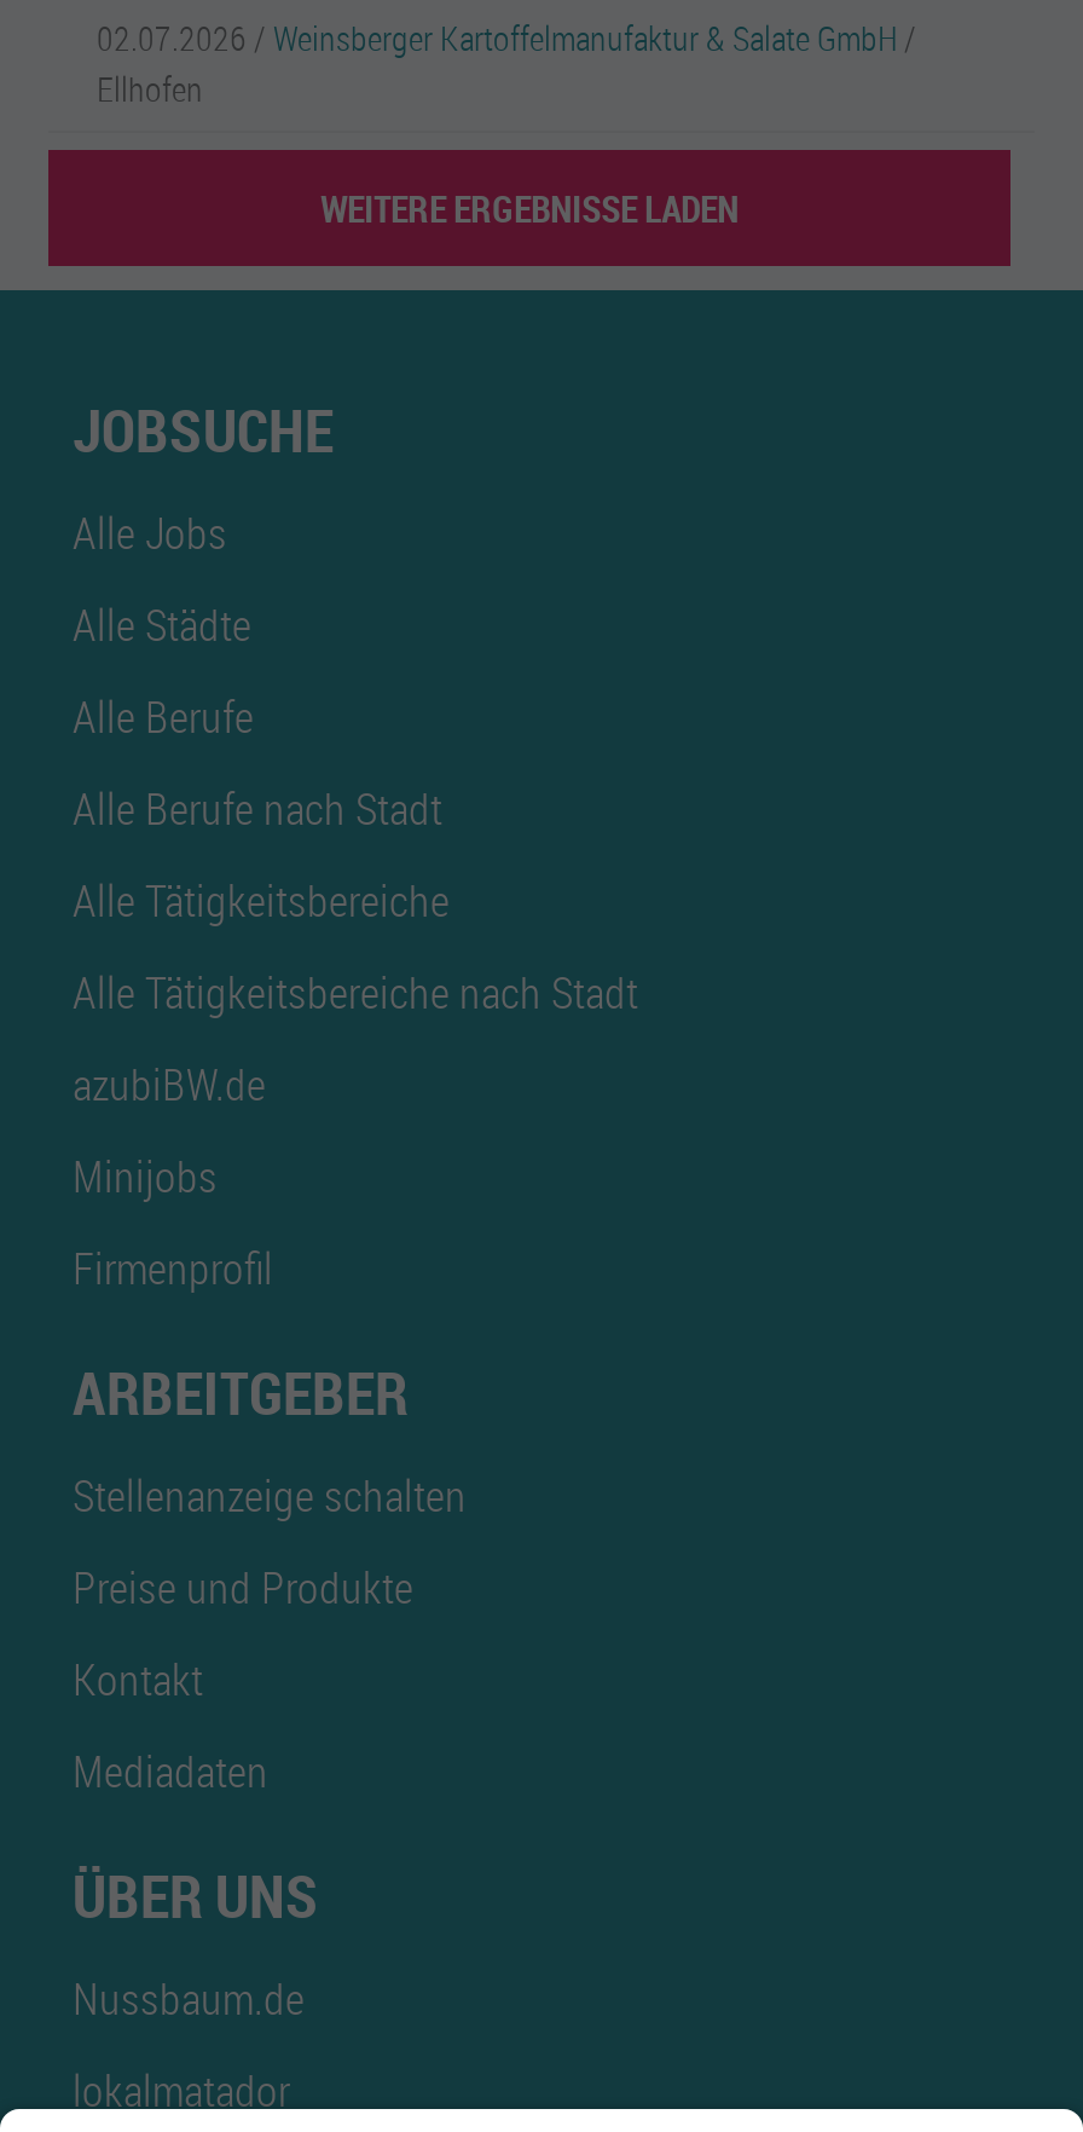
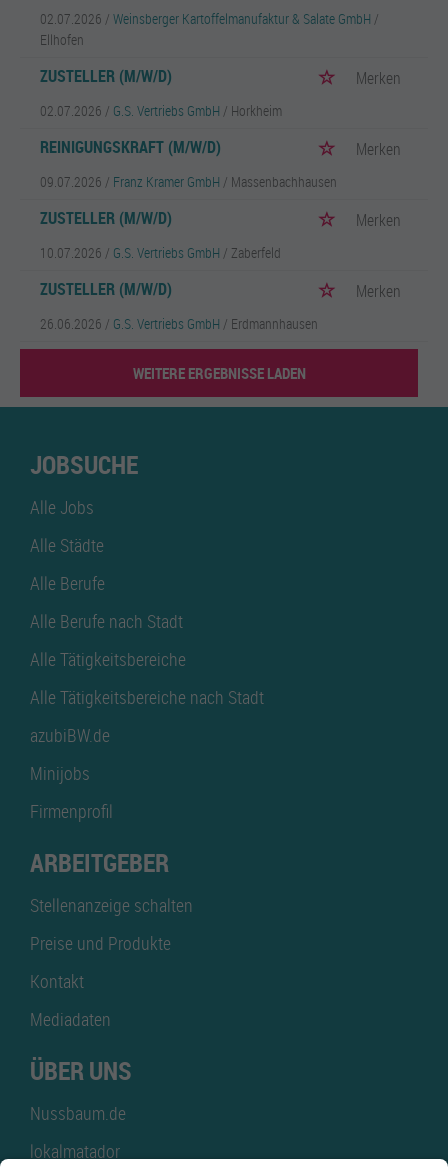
none -> [40,65,401,333] ZUSTELLER (M/W/D) | Merken | 02.07.2026 / G.S. Vertriebs GmbH / Horkheim | REINIGUNGSKRAFT (M/W/D) | Merken | 09.07.2026 / Franz Kramer GmbH / Massenbachhausen | ZUSTELLER (M/W/D) | Merken | 10.07.2026 / G.S. Vertriebs GmbH / Zaberfeld | ZUSTELLER (M/W/D) | Merken | 26.06.2026 / G.S. Vertriebs GmbH / Erdmannhausen

